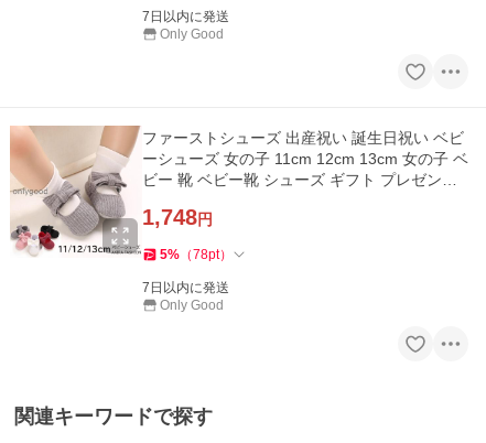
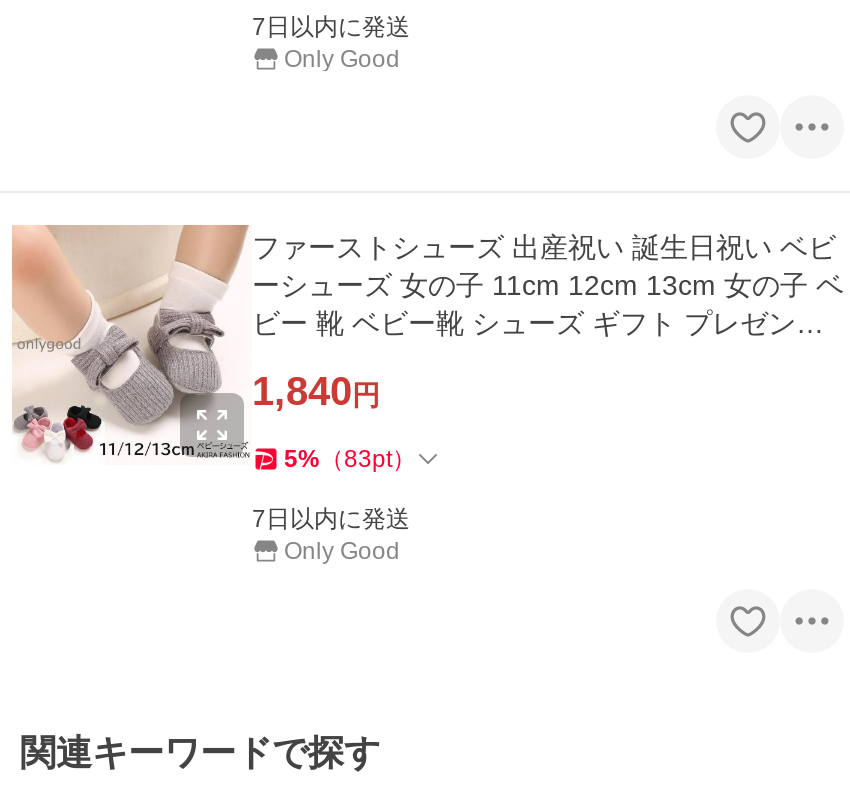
[142,205,213,229] 1,748円 -> [252,369,380,413] 1,840円
[160,247,233,262] 5%（78pt） -> [284,445,416,473] 5%（83pt）

